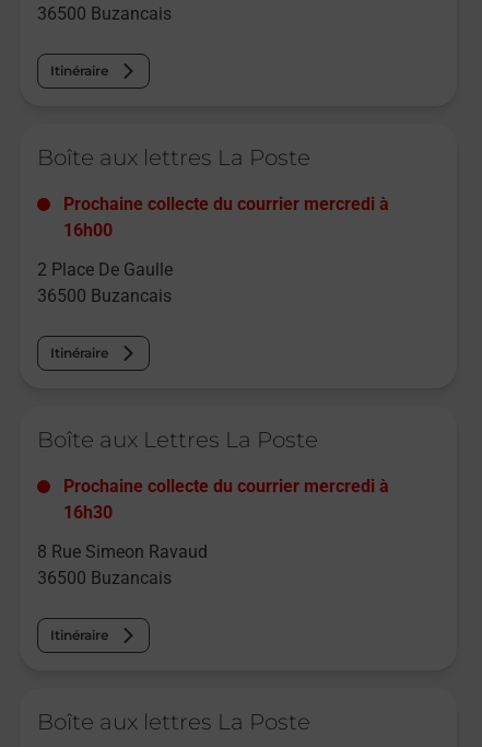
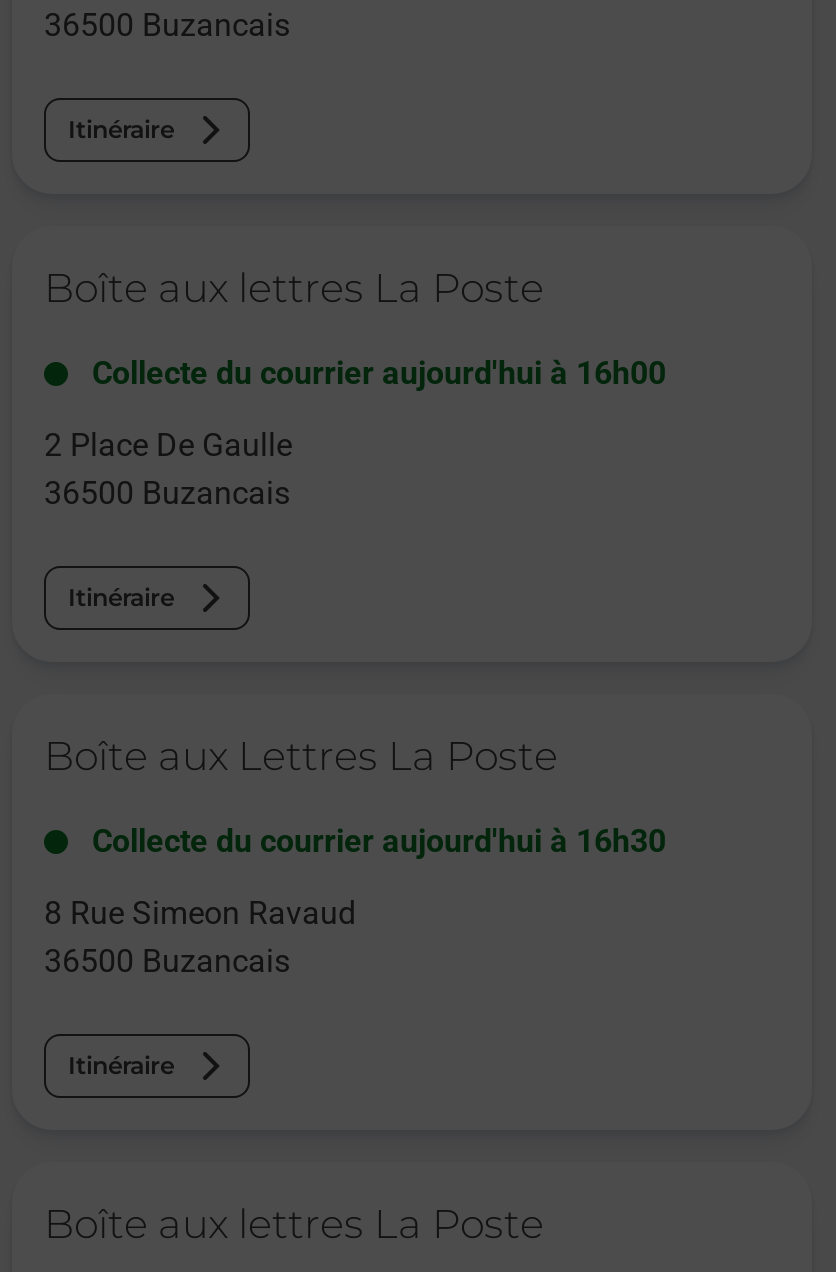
[63,194,389,241] Prochaine collecte du courrier mercredi à | 16h00 -> [92,355,666,393] Collecte du courrier aujourd'hui à 16h00
[63,476,389,523] Prochaine collecte du courrier mercredi à | 16h30 -> [92,823,666,861] Collecte du courrier aujourd'hui à 16h30

